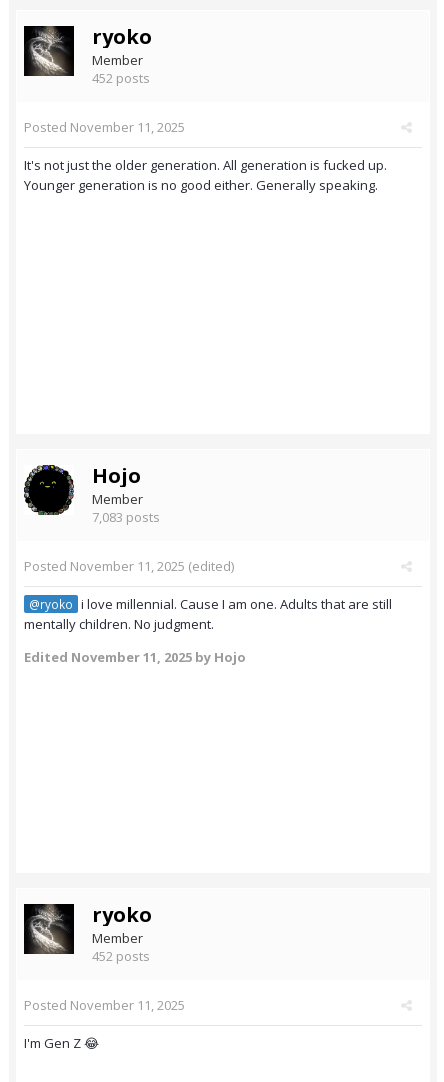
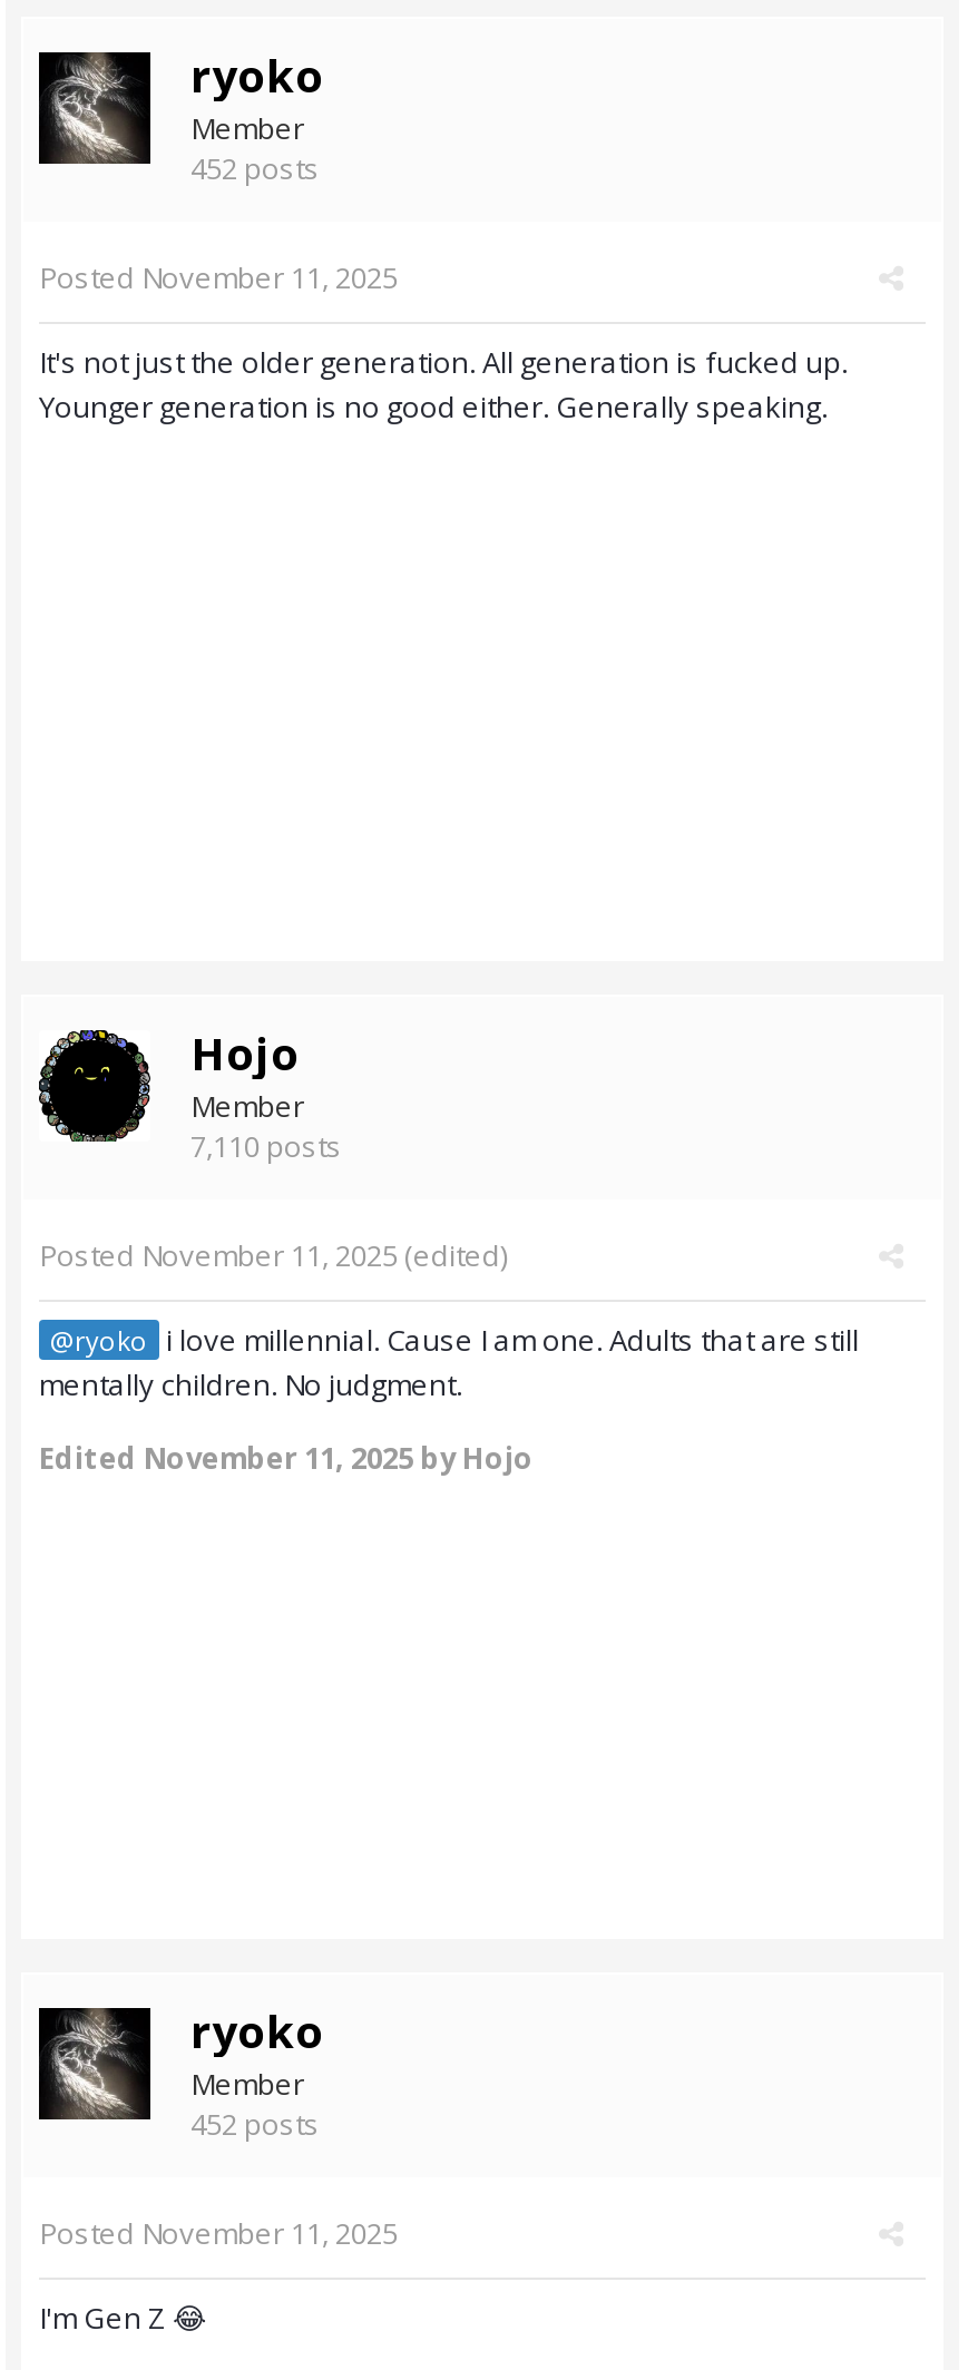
[92,508,160,526] 7,083 posts -> [190,1126,342,1166] 7,110 posts

